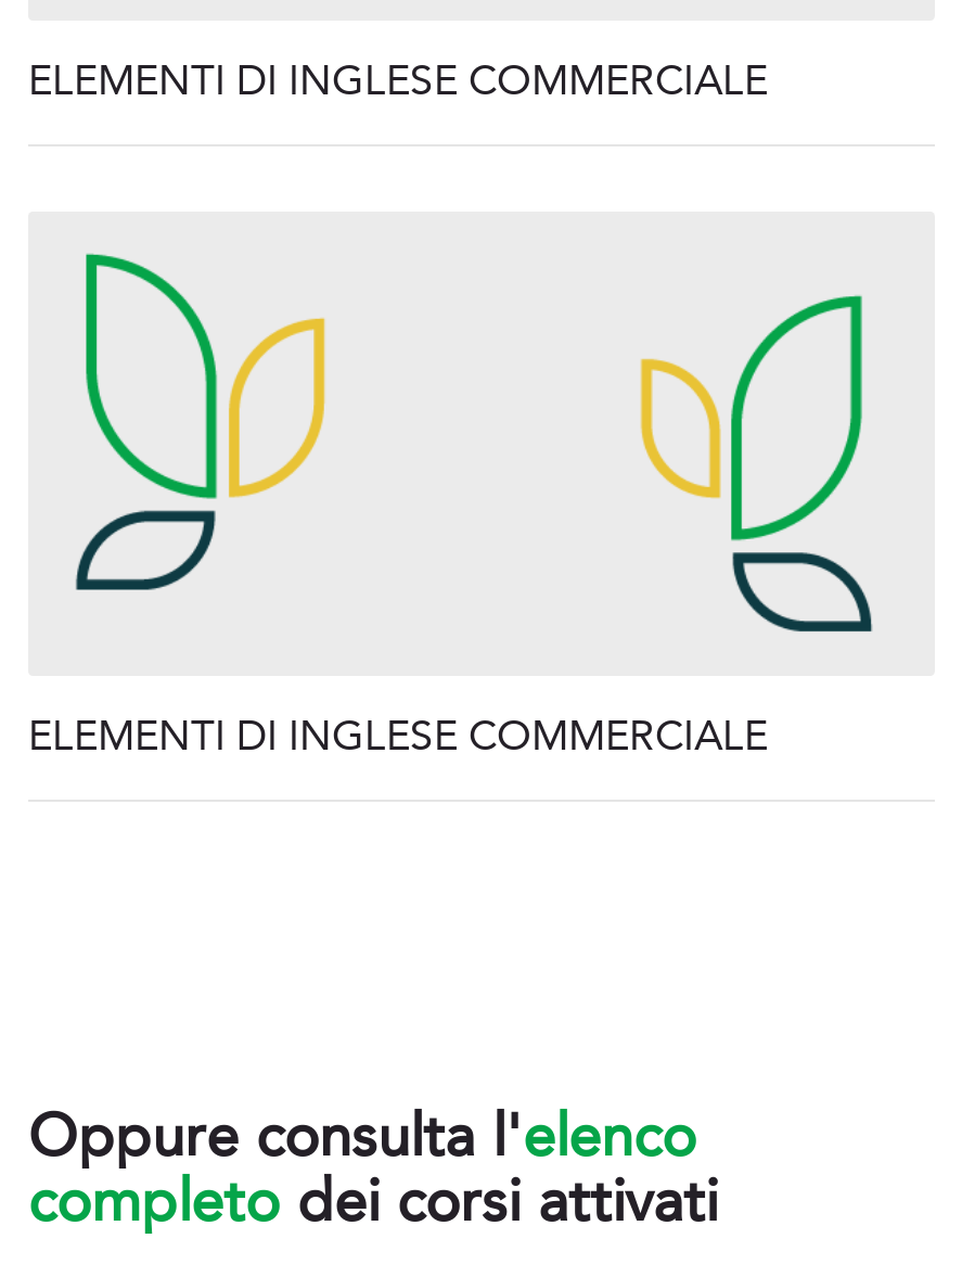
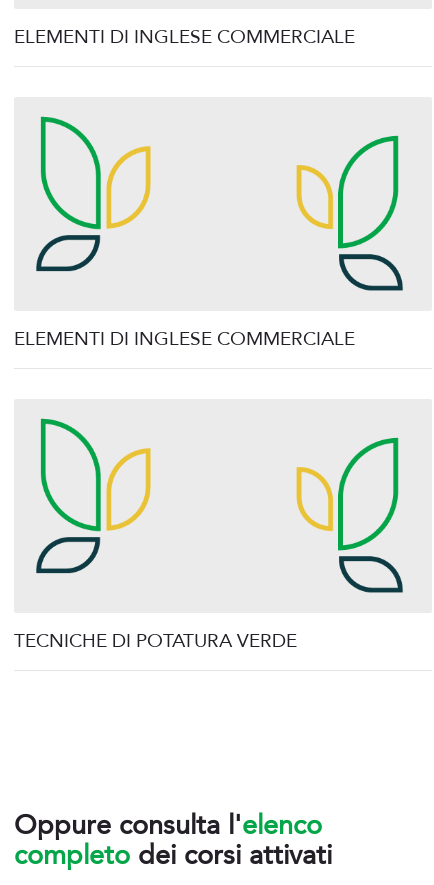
none -> [14,628,297,654] TECNICHE DI POTATURA VERDE

